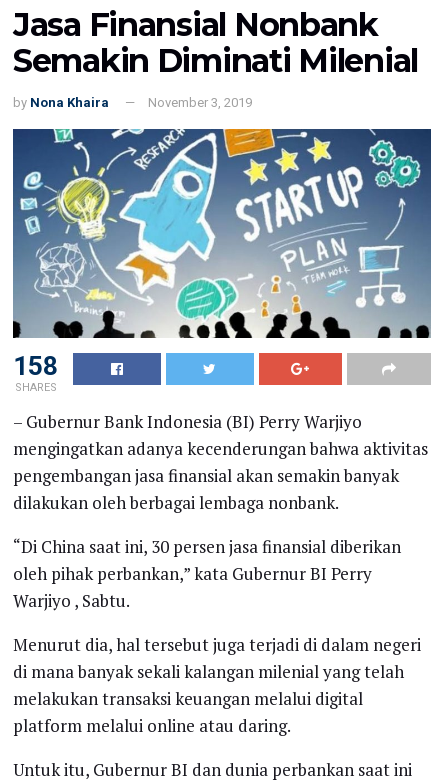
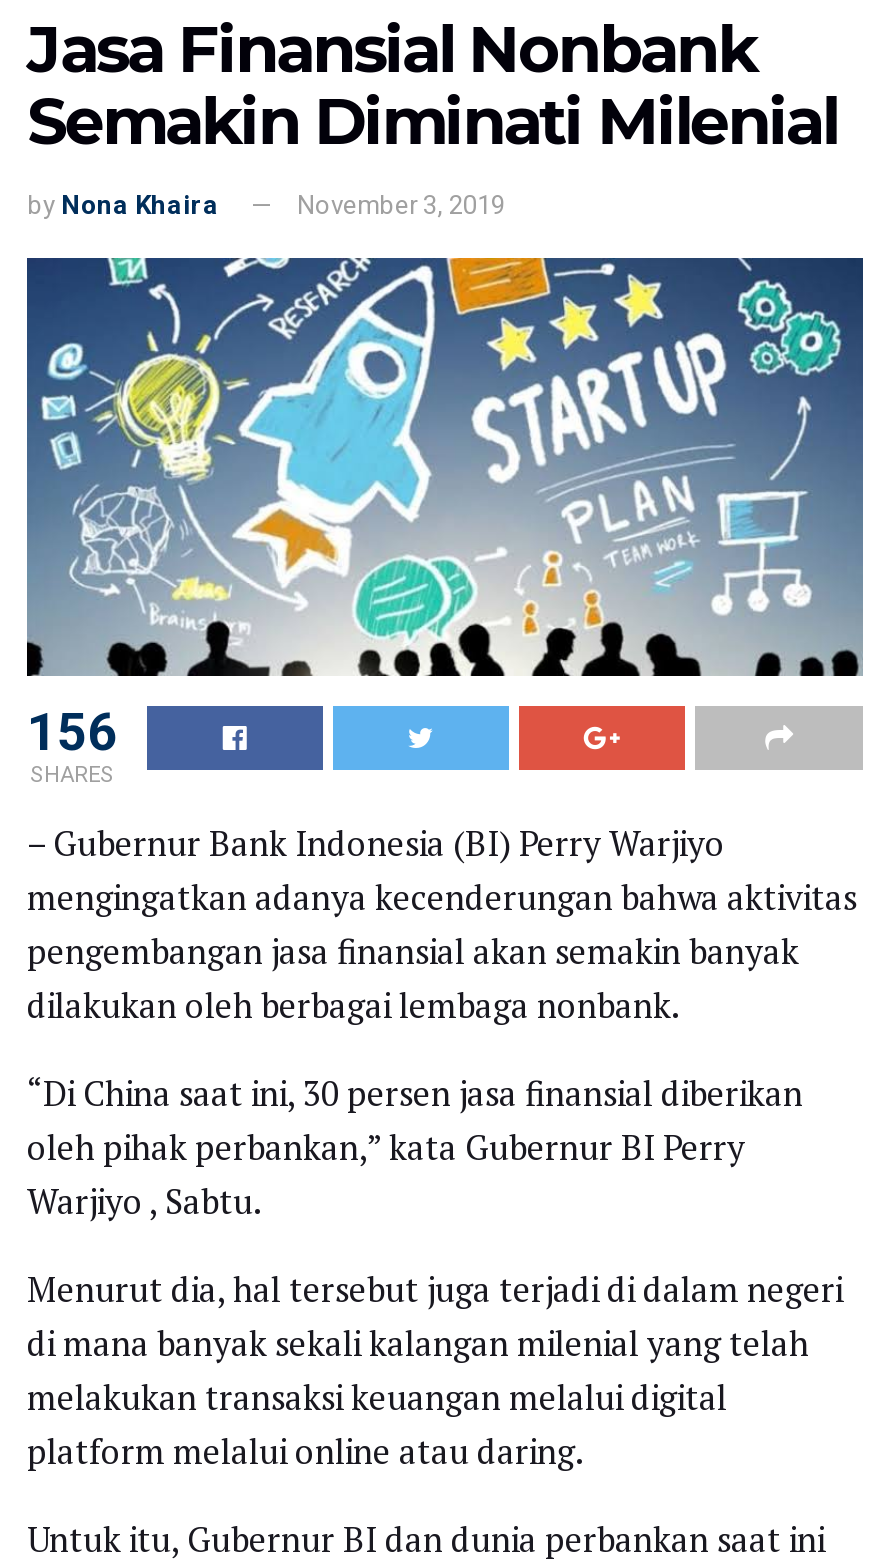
[13,351,58,381] 158 -> [27,701,117,761] 156

